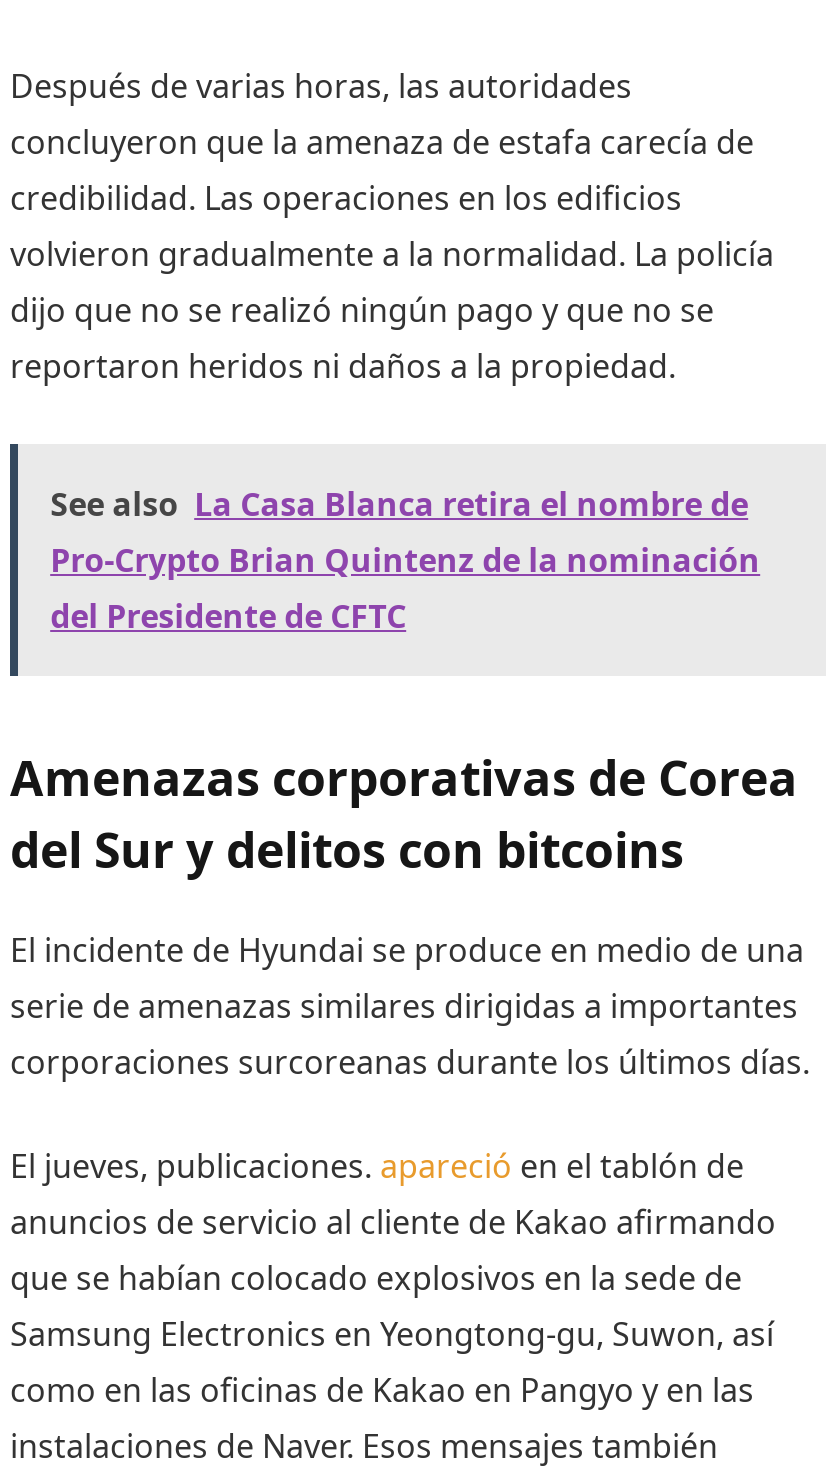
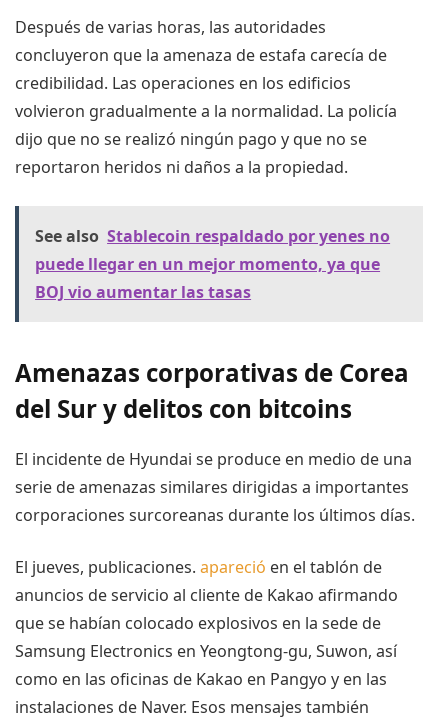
[50,482,760,638] See also La Casa Blanca retira el nombre de | Pro-Crypto Brian Quintenz de la nominación | del Presidente de CFTC -> [35,225,390,303] See also Stablecoin respaldado por yenes no | puede llegar en un mejor momento, ya que | BOJ vio aumentar las tasas

